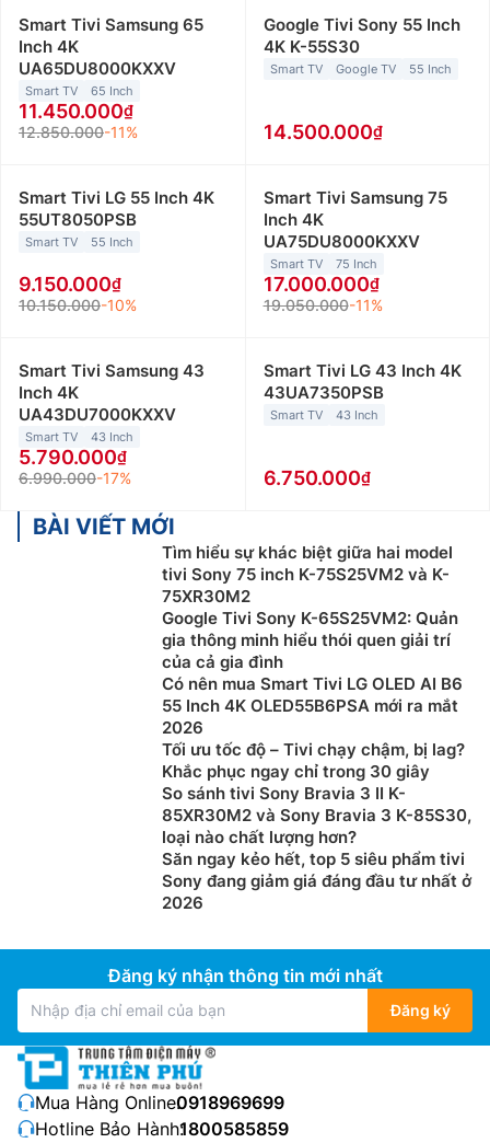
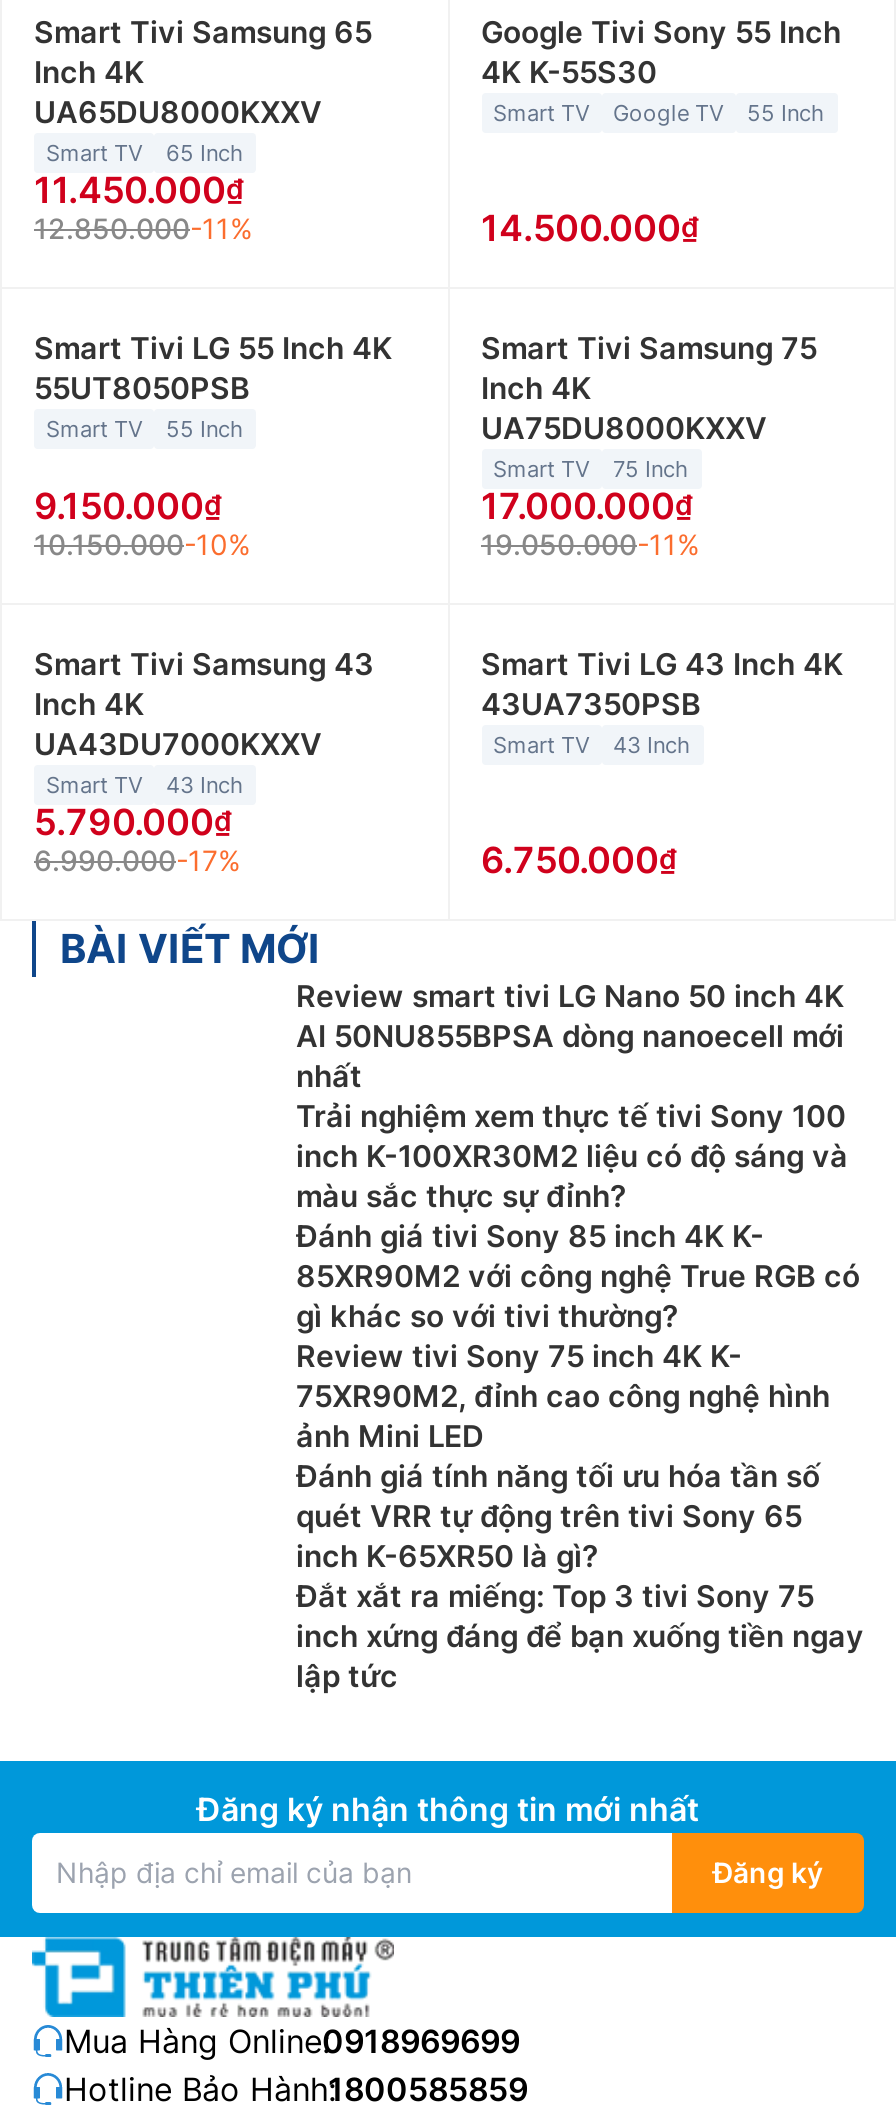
[162,542,471,913] Tìm hiểu sự khác biệt giữa hai model | tivi Sony 75 inch K-75S25VM2 và K- | 75XR30M2 | Google Tivi Sony K-65S25VM2: Quản | gia thông minh hiểu thói quen giải trí | của cả gia đình | Có nên mua Smart Tivi LG OLED AI B6 | 55 Inch 4K OLED55B6PSA mới ra mắt | 2026 | Tối ưu tốc độ – Tivi chạy chậm, bị lag? | Khắc phục ngay chỉ trong 30 giây | So sánh tivi Sony Bravia 3 II K- | 85XR30M2 và Sony Bravia 3 K-85S30, | loại nào chất lượng hơn? | Săn ngay kẻo hết, top 5 siêu phẩm tivi | Sony đang giảm giá đáng đầu tư nhất ở | 2026 -> [296,977,864,1695] Review smart tivi LG Nano 50 inch 4K | AI 50NU855BPSA dòng nanoecell mới | nhất | Trải nghiệm xem thực tế tivi Sony 100 | inch K-100XR30M2 liệu có độ sáng và | màu sắc thực sự đỉnh? | Đánh giá tivi Sony 85 inch 4K K- | 85XR90M2 với công nghệ True RGB có | gì khác so với tivi thường? | Review tivi Sony 75 inch 4K K- | 75XR90M2, đỉnh cao công nghệ hình | ảnh Mini LED | Đánh giá tính năng tối ưu hóa tần số | quét VRR tự động trên tivi Sony 65 | inch K-65XR50 là gì? | Đắt xắt ra miếng: Top 3 tivi Sony 75 | inch xứng đáng để bạn xuống tiền ngay | lập tức

